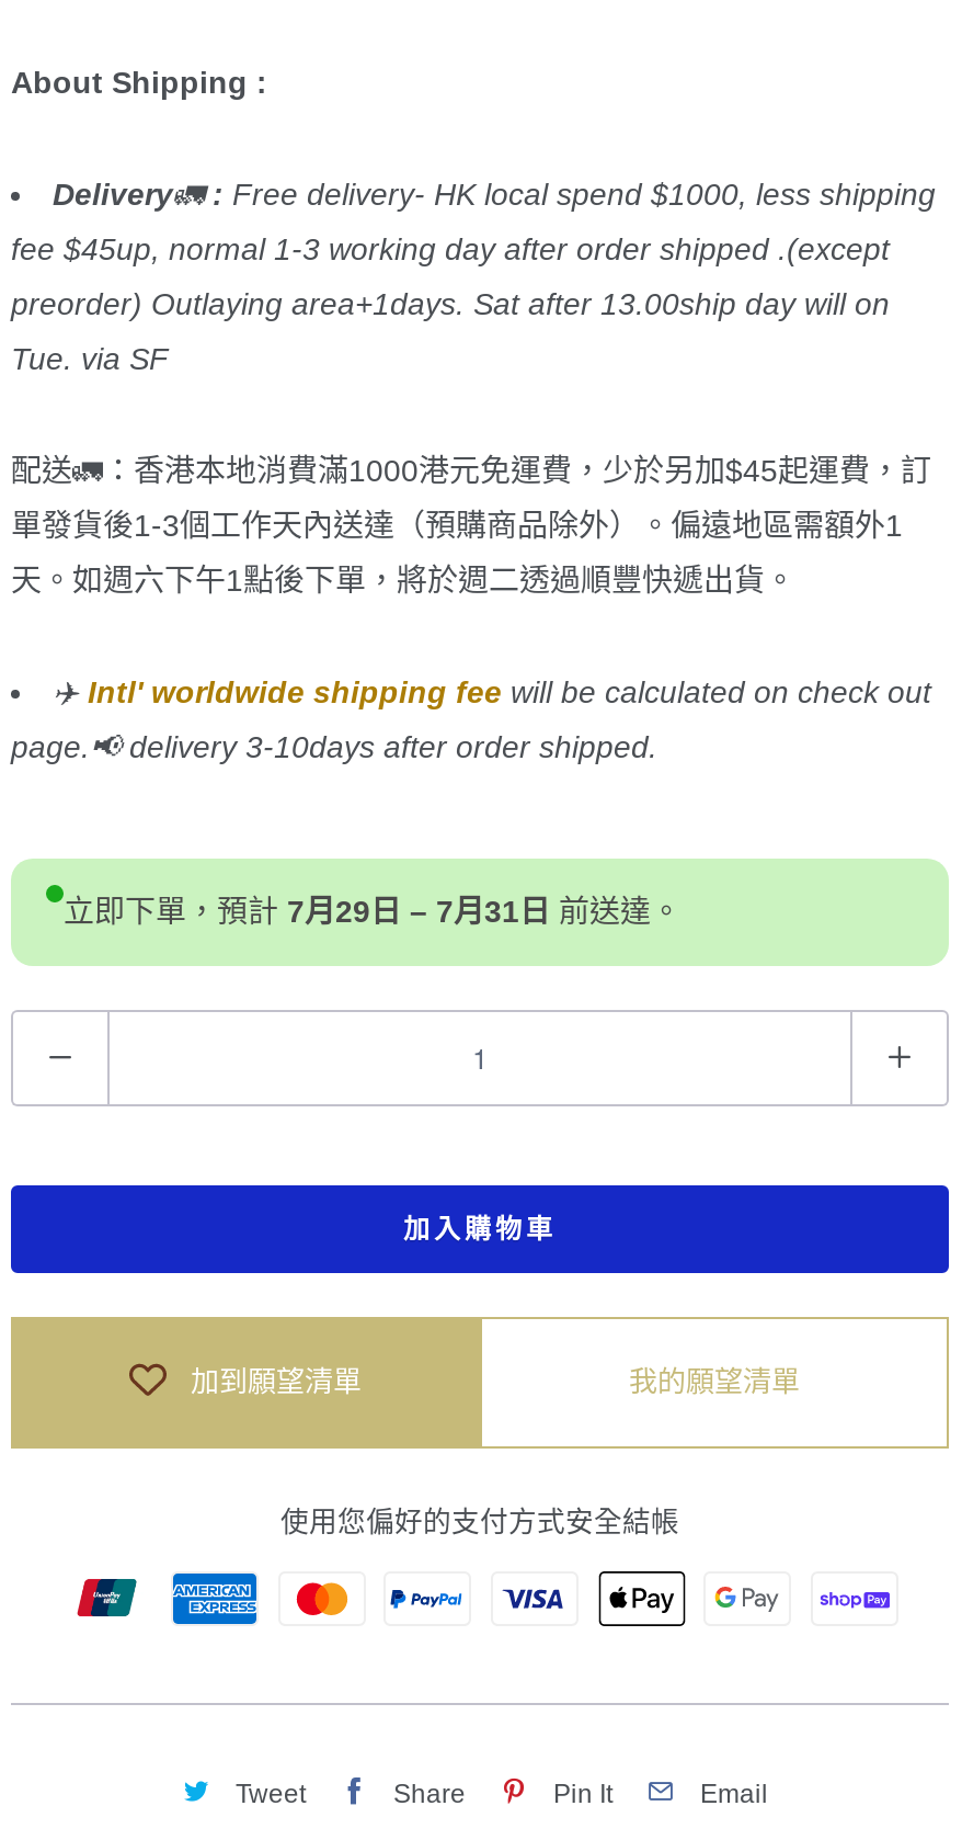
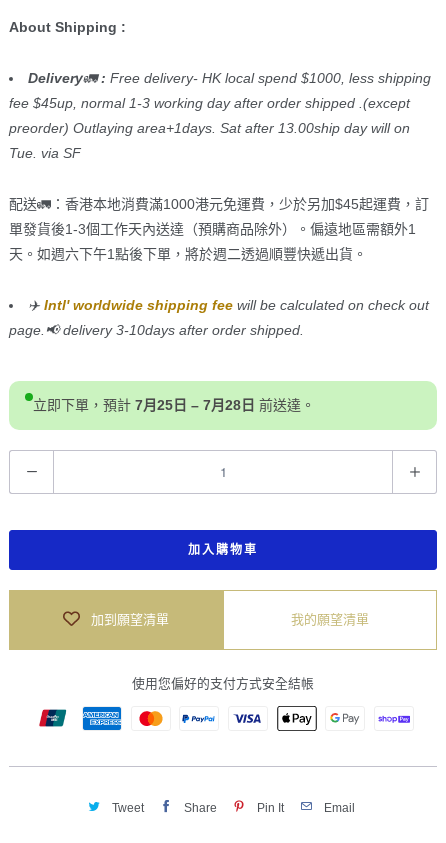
[64,893,682,928] 立即下單，預計7月29日 – 7月31日前送達。 -> [33,397,315,413] 立即下單，預計7月25日 – 7月28日前送達。

